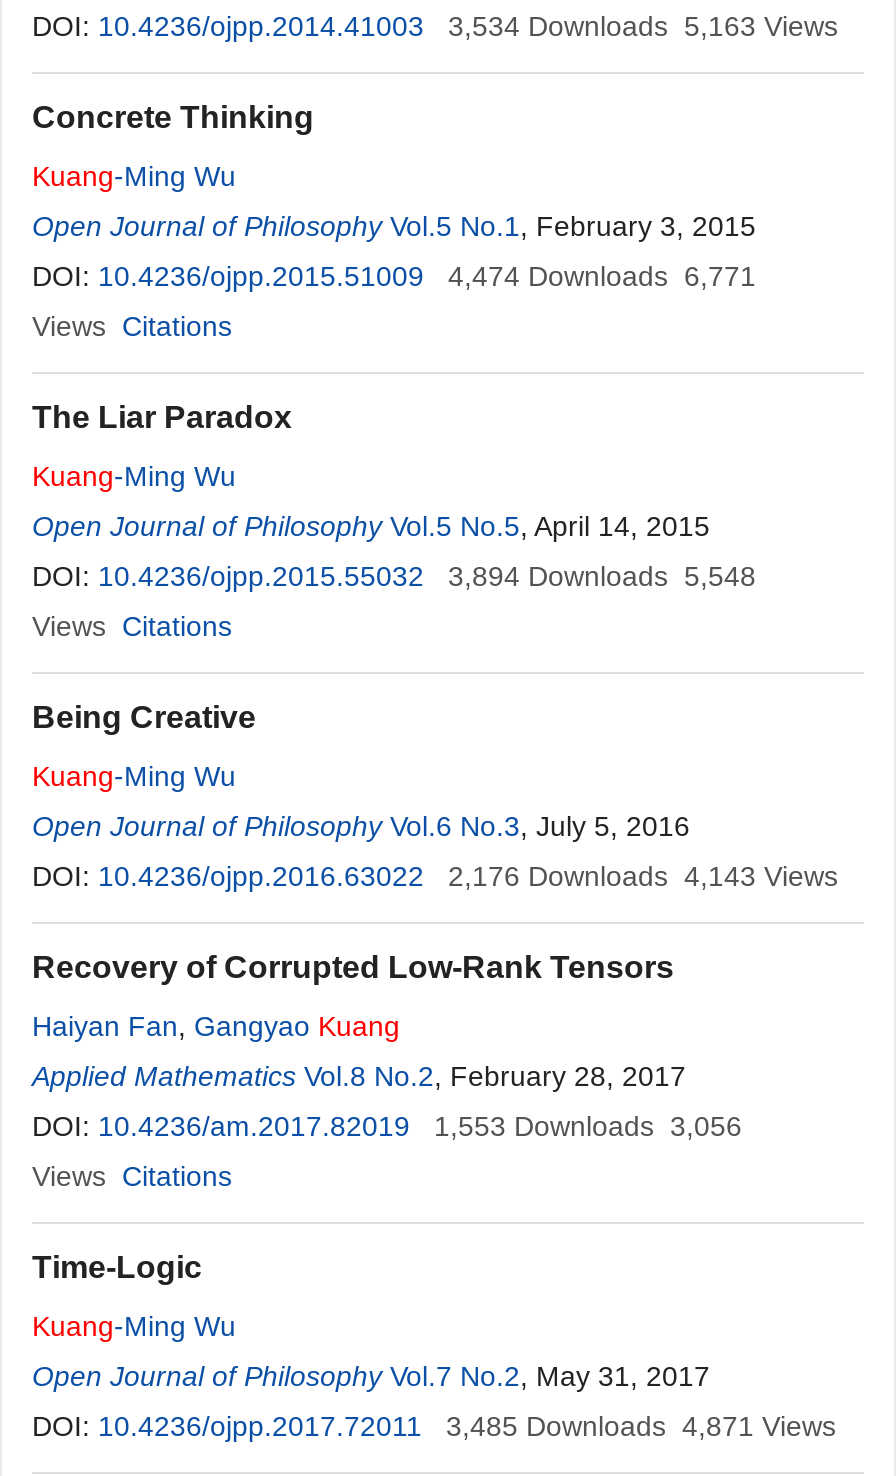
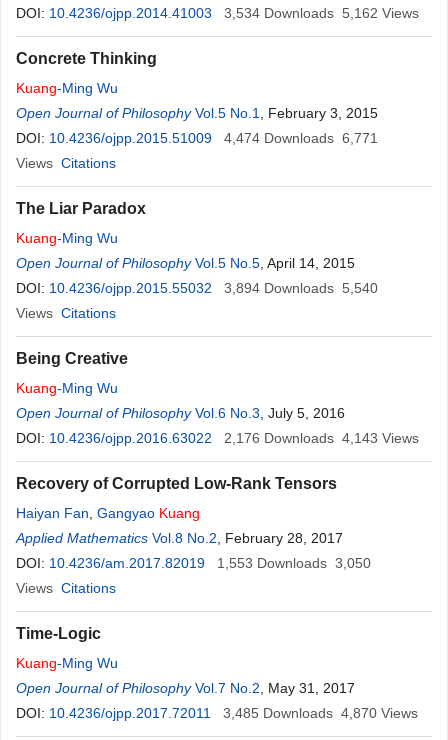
[448,10,838,42] 3,534 Downloads 5,163 Views -> [224,5,419,21] 3,534 Downloads 5,162 Views
[32,560,756,592] DOI: 10.4236/ojpp.2015.55032 3,894 Downloads 5,548 -> [16,280,378,296] DOI: 10.4236/ojpp.2015.55032 3,894 Downloads 5,540
[32,1110,742,1142] DOI: 10.4236/am.2017.82019 1,553 Downloads 3,056 -> [16,555,371,571] DOI: 10.4236/am.2017.82019 1,553 Downloads 3,050
[446,1410,836,1442] 3,485 Downloads 4,871 Views -> [223,705,418,721] 3,485 Downloads 4,870 Views

